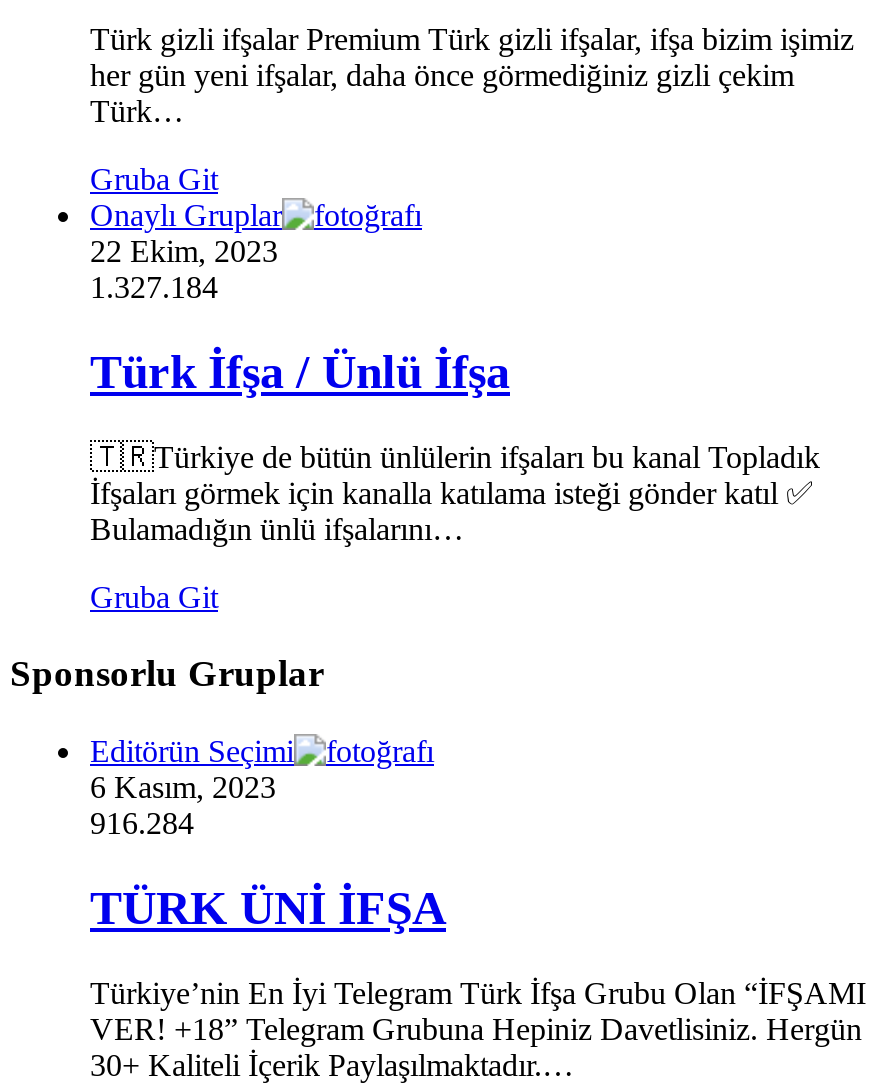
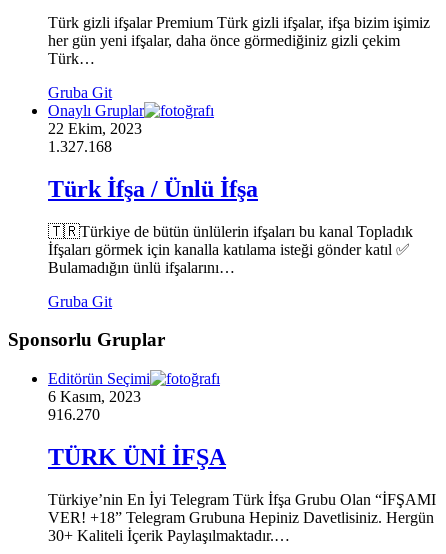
[90,270,218,304] 1.327.184 -> [48,138,112,155] 1.327.168
[90,806,194,840] 916.284 -> [48,406,100,423] 916.270

